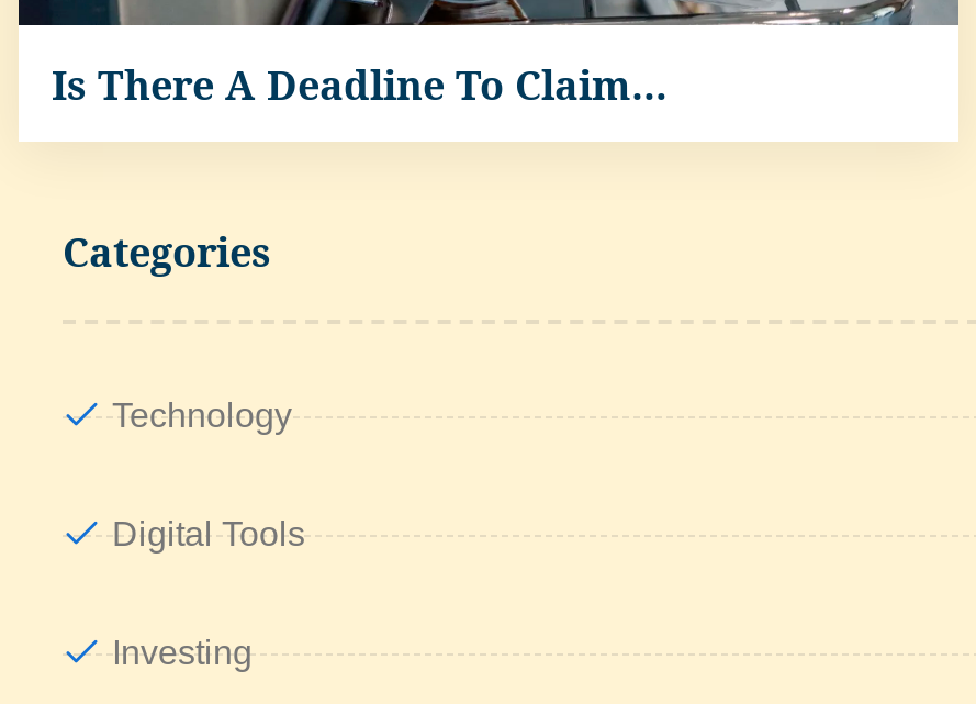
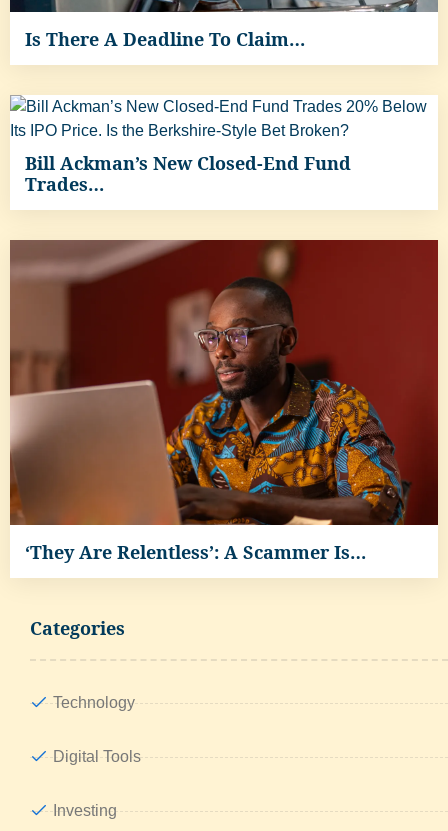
none -> [9,239,439,564] [image] | ‘They Are Relentless’: A Scammer Is…
none -> [10,95,437,209] [image] | Bill Ackman’s New Closed-End Fund | Trades…

